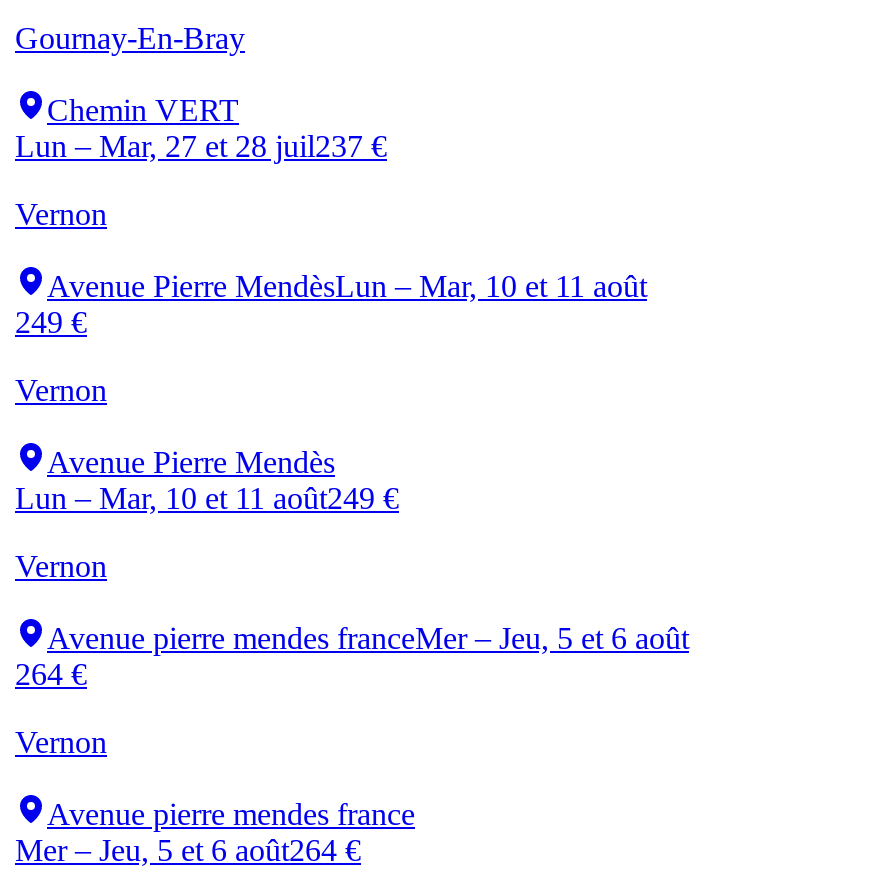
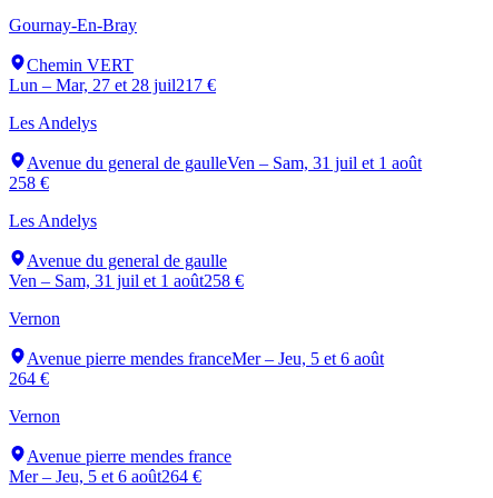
[15,128,387,162] Lun – Mar, 27 et 28 juil237 € -> [9,75,216,94] Lun – Mar, 27 et 28 juil217 €
[15,196,107,230] Vernon -> [9,113,97,132] Les Andelys
[15,268,647,338] Avenue Pierre MendèsLun – Mar, 10 et 11 août | 249 € -> [9,153,422,192] Avenue du general de gaulleVen – Sam, 31 juil et 1 août | 258 €
[15,372,107,406] Vernon -> [9,211,97,230] Les Andelys
[15,444,399,514] Avenue Pierre Mendès | Lun – Mar, 10 et 11 août249 € -> [9,251,244,290] Avenue du general de gaulle | Ven – Sam, 31 juil et 1 août258 €

